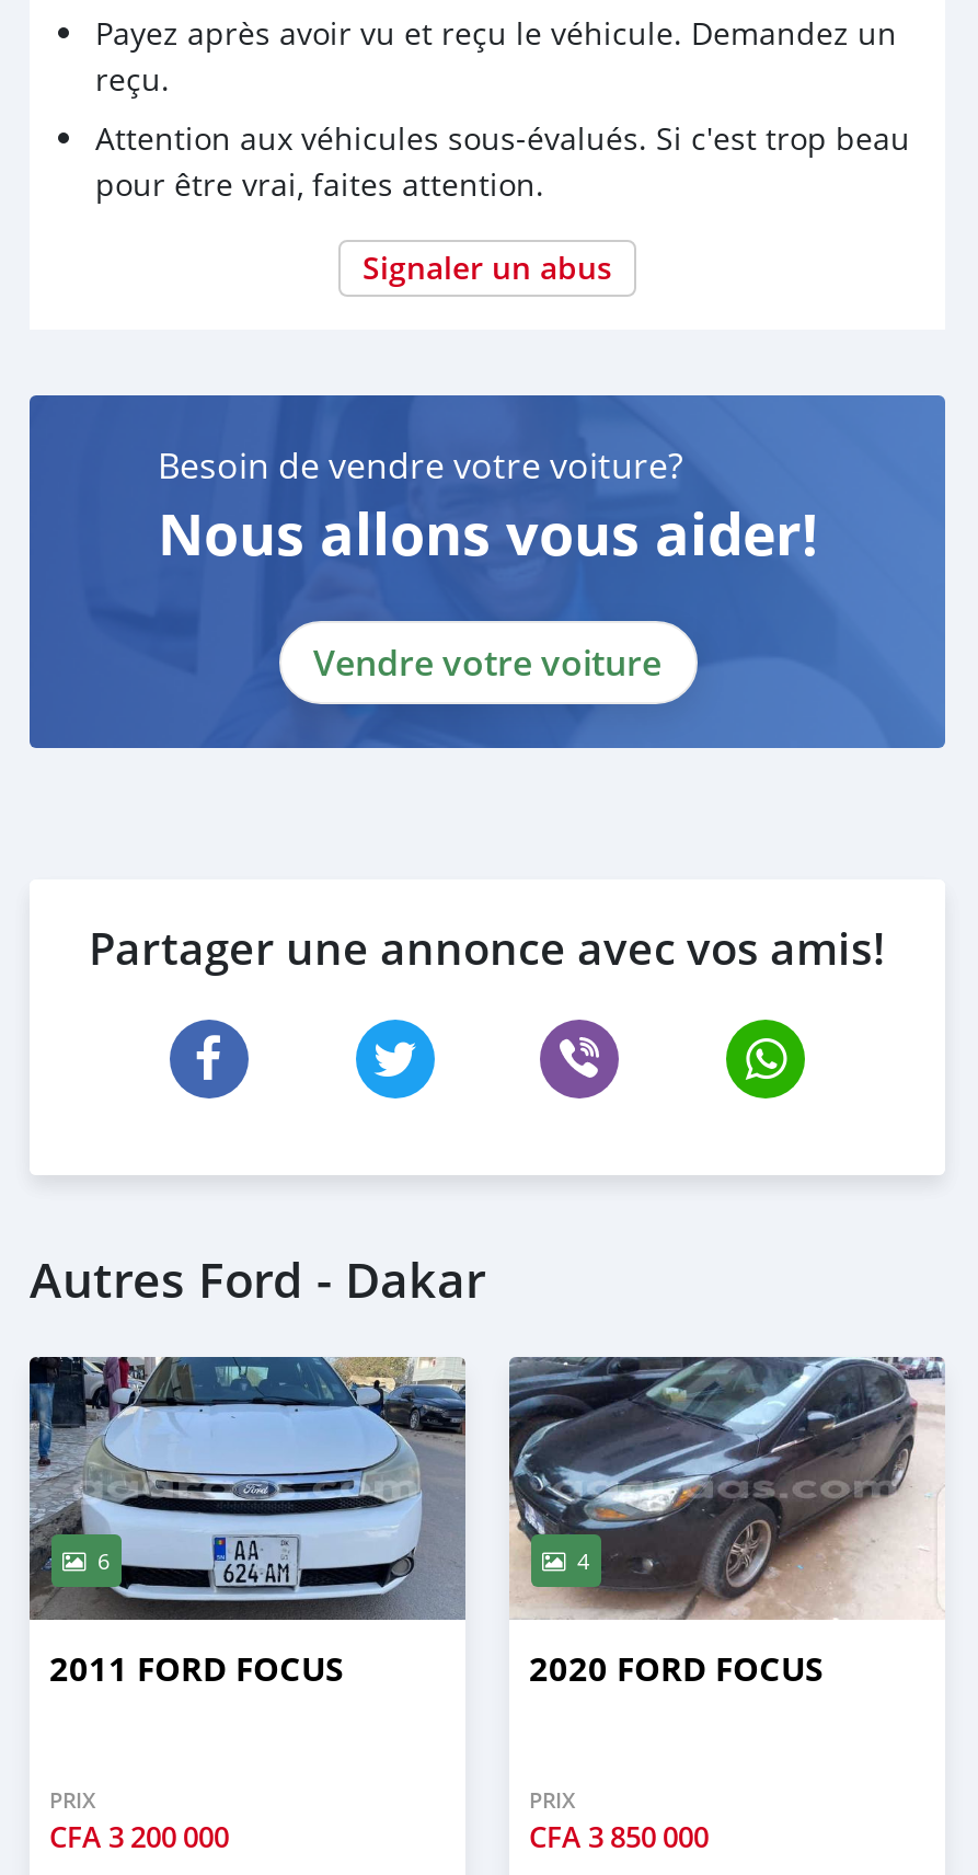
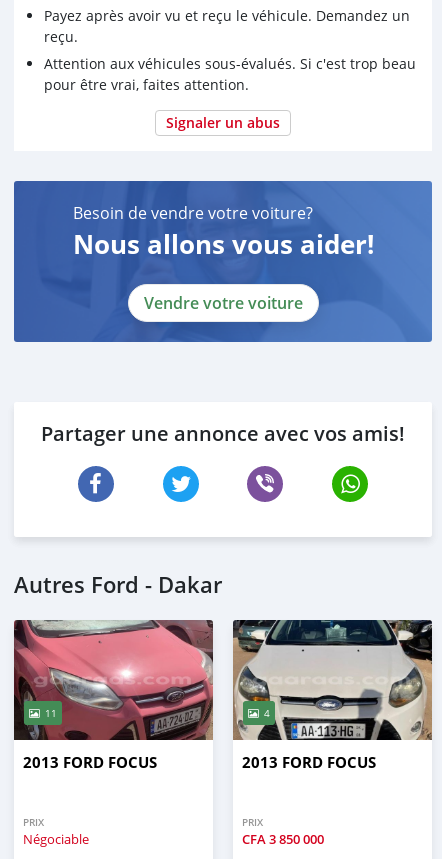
[27,1355,465,1622] [image] | 6 -> [13,619,214,741] [image] | 11
[507,1355,945,1691] [image] | 2020 FORD FOCUS -> [232,619,433,773] [image] | 2013 FORD FOCUS
[49,1645,343,1691] 2011 FORD FOCUS -> [23,752,157,773] 2013 FORD FOCUS
[49,1816,229,1856] CFA 3 200 000 -> [23,830,89,848] Négociable

